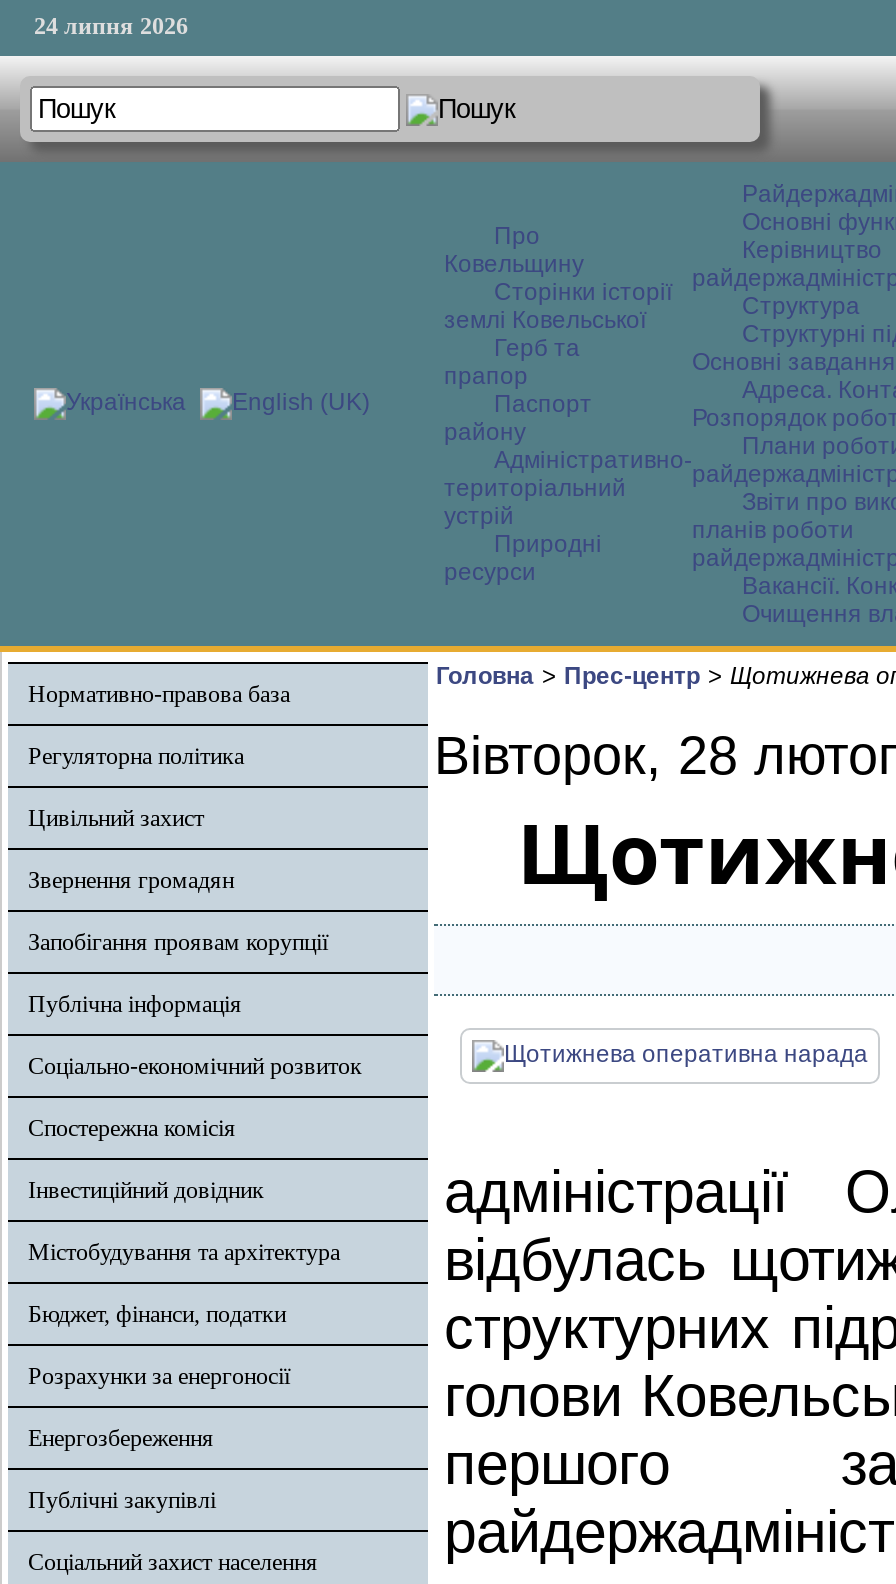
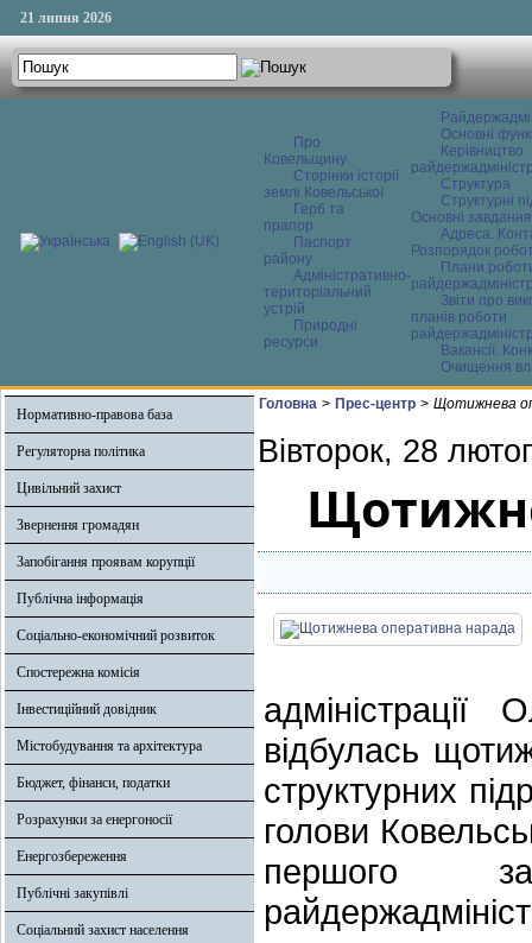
[34,12,188,40] 24 липня 2026 -> [20,10,112,26] 21 липня 2026

